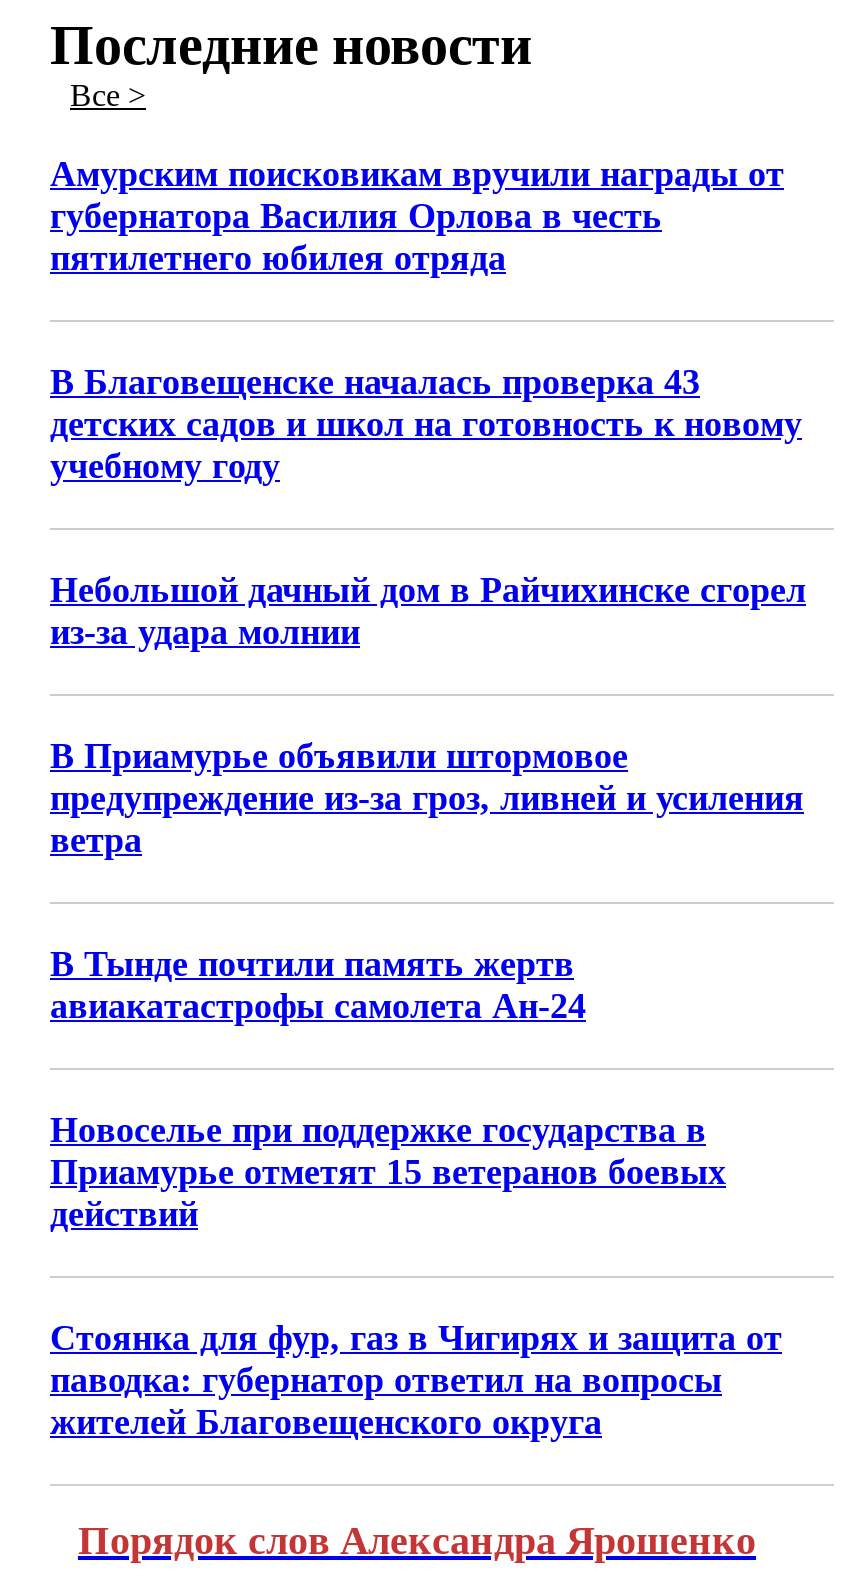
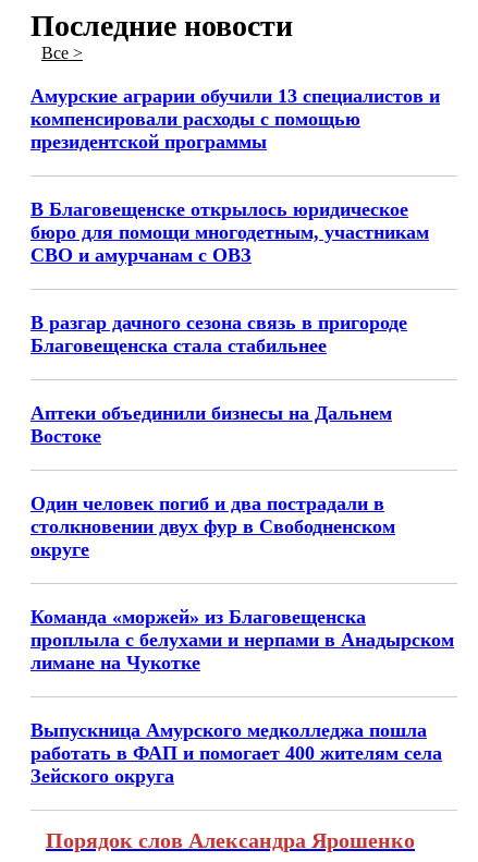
[50,155,784,279] Амурским поисковикам вручили награды от | губернатора Василия Орлова в честь | пятилетнего юбилея отряда -> [30,85,440,153] Амурские аграрии обучили 13 специалистов и | компенсировали расходы с помощью | президентской программы
[50,363,802,487] В Благовещенске началась проверка 43 | детских садов и школ на готовность к новому | учебному году -> [30,199,429,266] В Благовещенске открылось юридическое | бюро для помощи многодетным, участникам | СВО и амурчанам с ОВЗ
[50,571,806,653] Небольшой дачный дом в Райчихинске сгорел | из-за удара молнии -> [30,312,407,357] В разгар дачного сезона связь в пригороде | Благовещенска стала стабильнее
[50,737,804,861] В Приамурье объявили штормовое | предупреждение из-за гроз, ливней и усиления | ветра -> [30,402,392,447] Аптеки объединили бизнесы на Дальнем | Востоке
[50,945,586,1027] В Тынде почтили память жертв | авиакатастрофы самолета Ан-24 -> [30,493,395,560] Один человек погиб и два пострадали в | столкновении двух фур в Свободненском | округе
[50,1111,726,1235] Новоселье при поддержке государства в | Приамурье отметят 15 ветеранов боевых | действий -> [30,606,454,674] Команда «моржей» из Благовещенска | проплыла с белухами и нерпами в Анадырском | лимане на Чукотке
[50,1319,782,1443] Стоянка для фур, газ в Чигирях и защита от | паводка: губернатор ответил на вопросы | жителей Благовещенского округа -> [30,720,442,787] Выпускница Амурского медколледжа пошла | работать в ФАП и помогает 400 жителям села | Зейского округа

